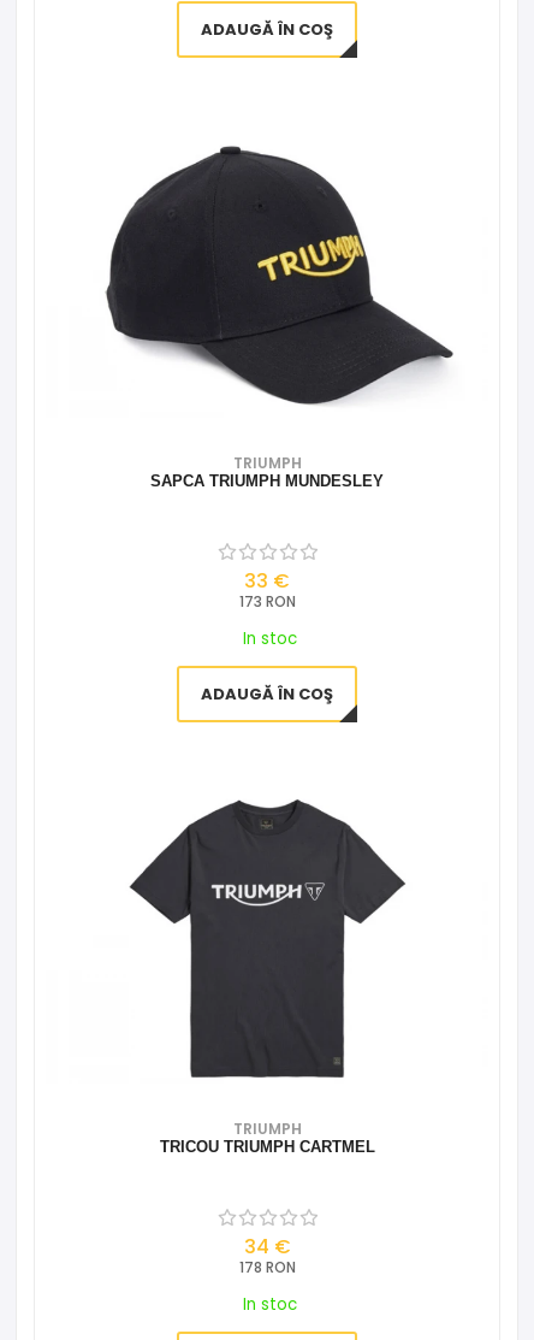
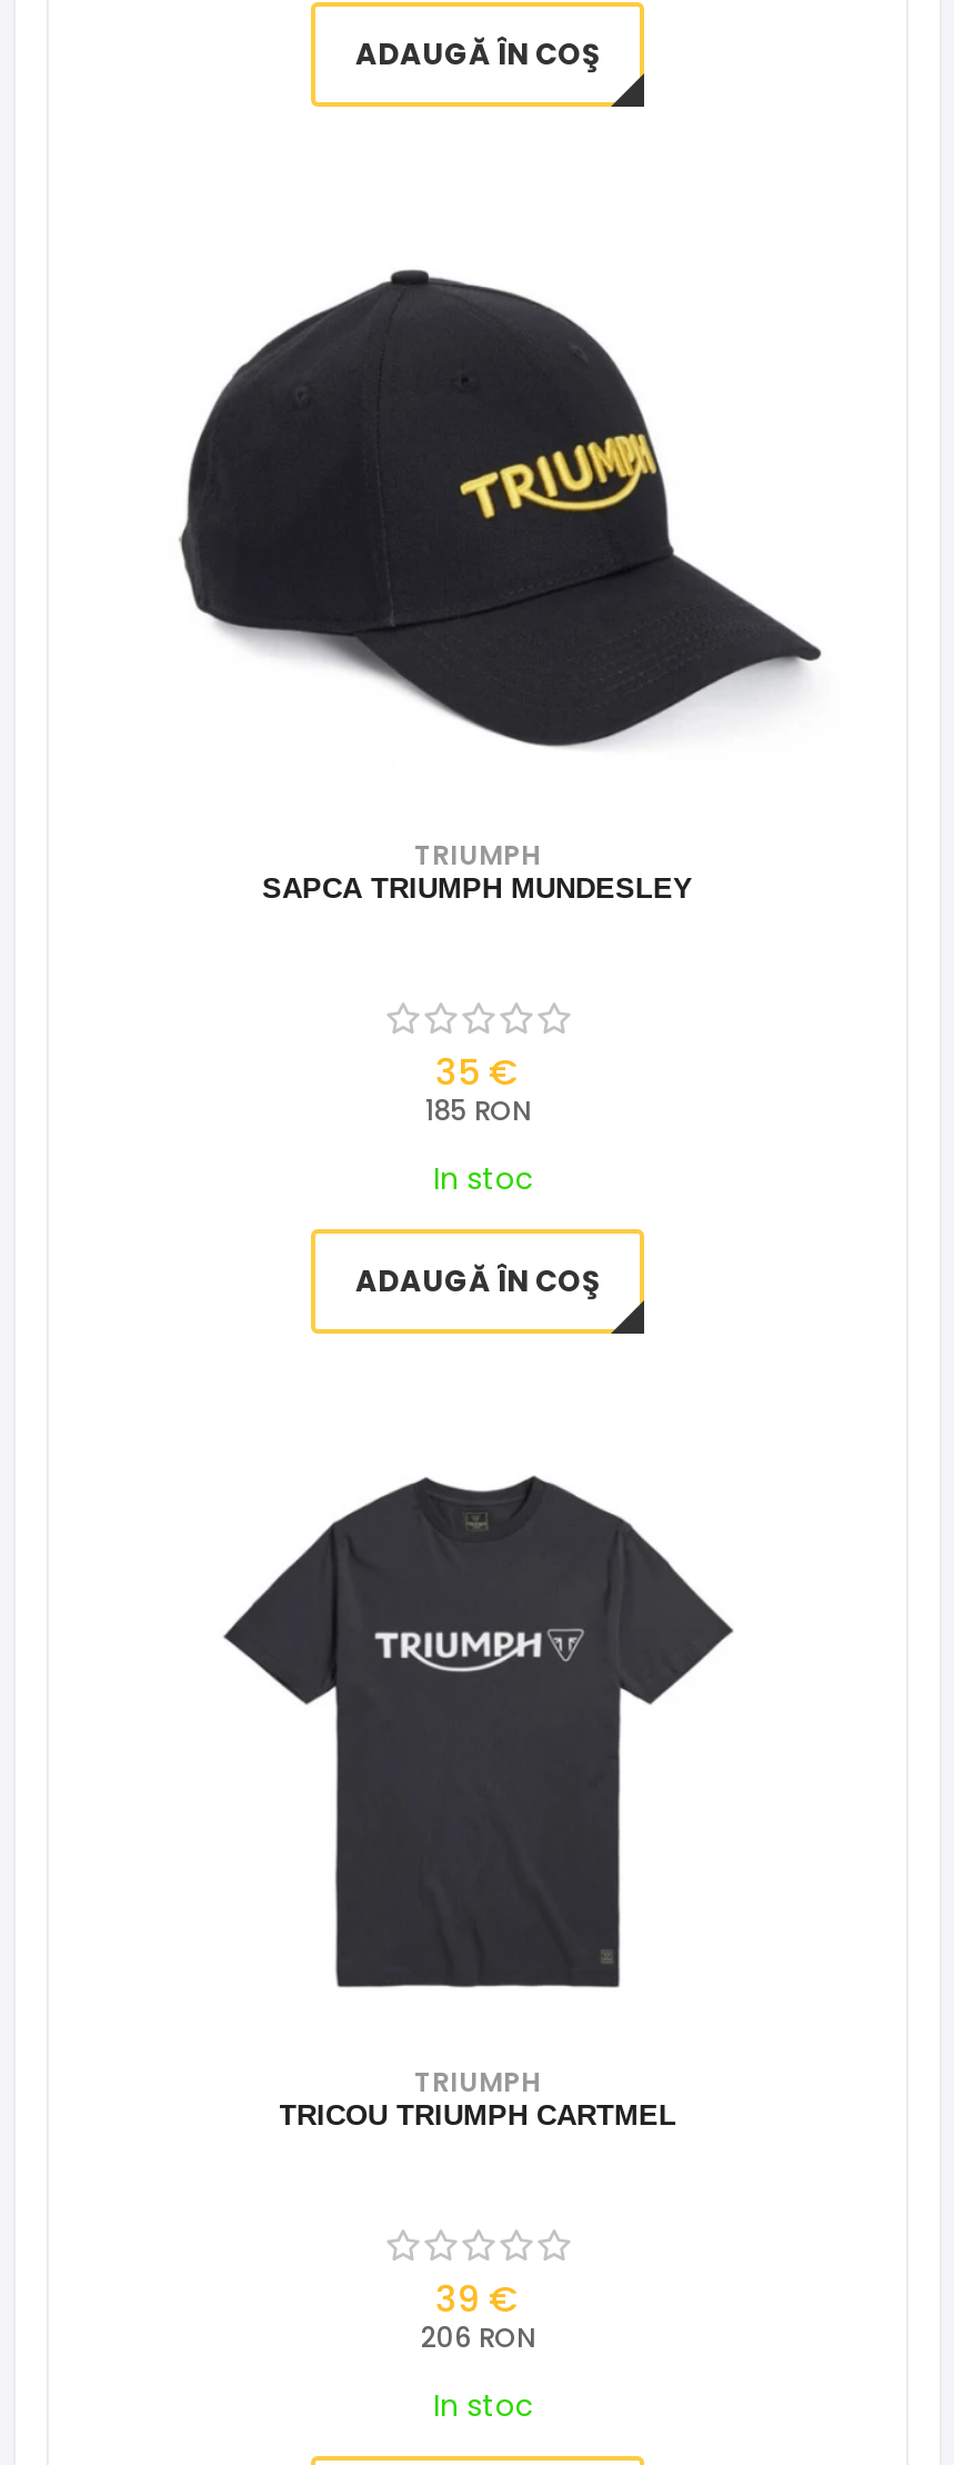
[244,568,290,595] 33 € -> [435,1047,520,1098] 35 €
[239,592,295,612] 173 RON -> [425,1091,530,1129] 185 RON
[244,1233,290,1260] 34 € -> [435,2275,520,2326] 39 €
[239,1257,295,1277] 178 RON -> [421,2319,534,2357] 206 RON

